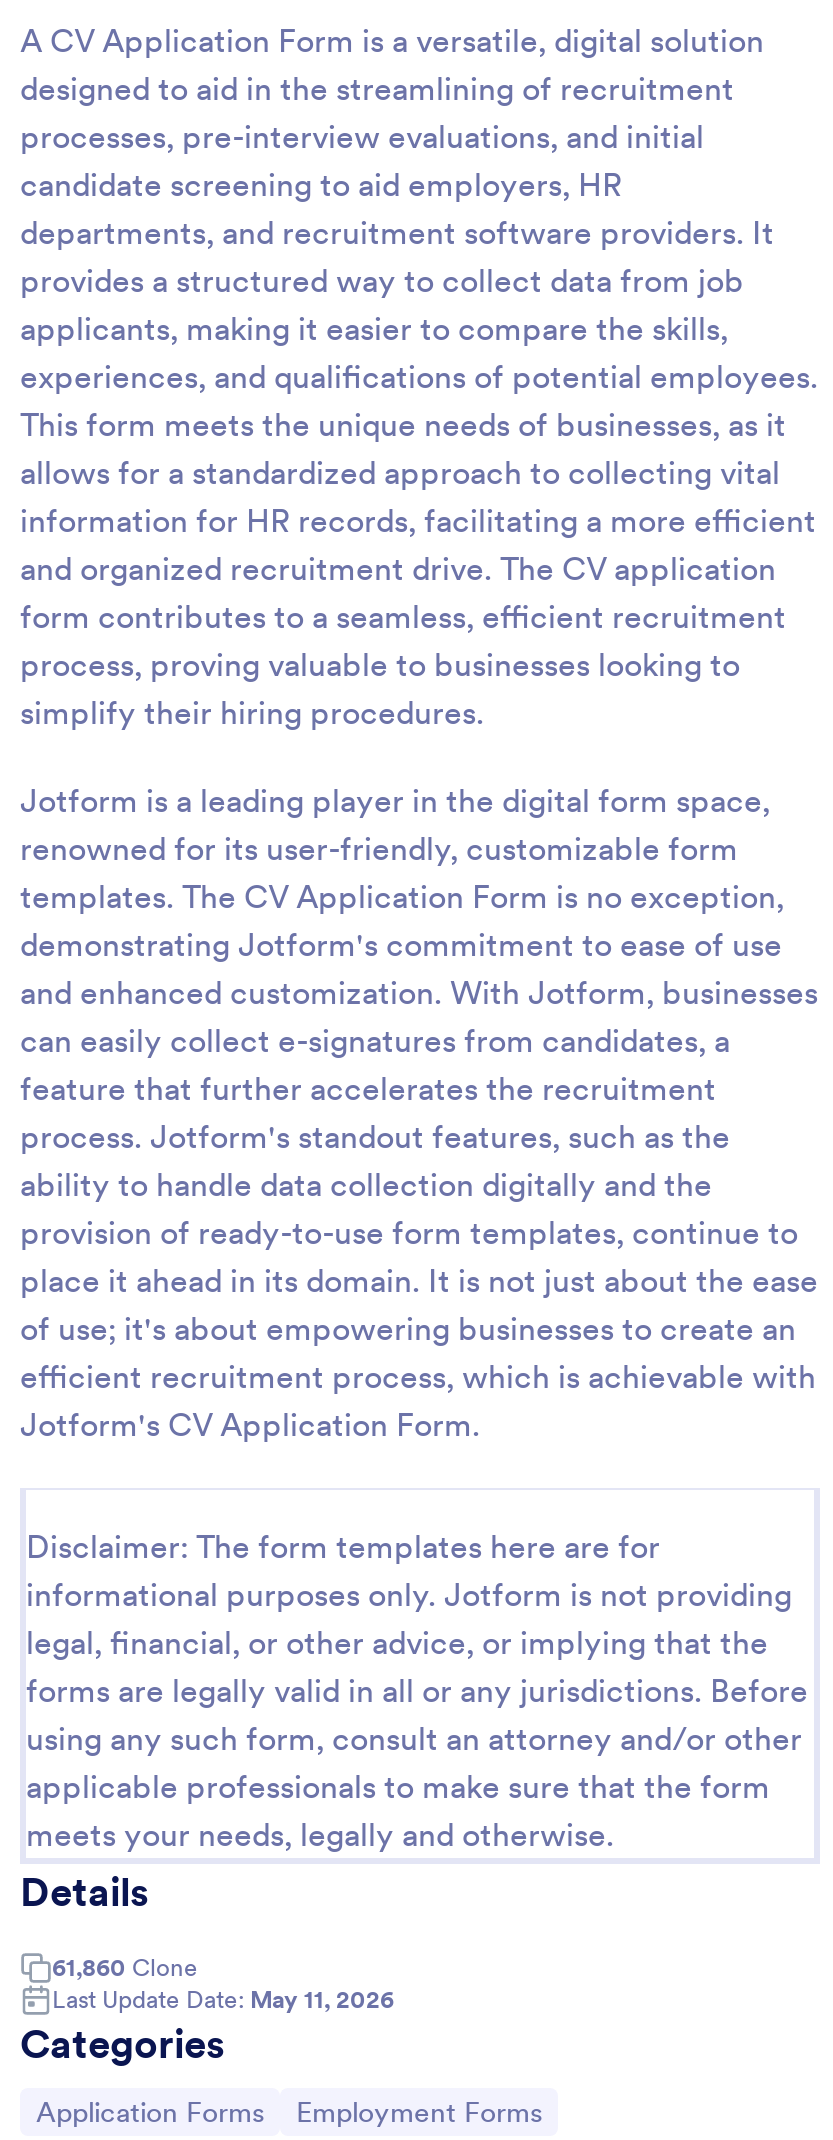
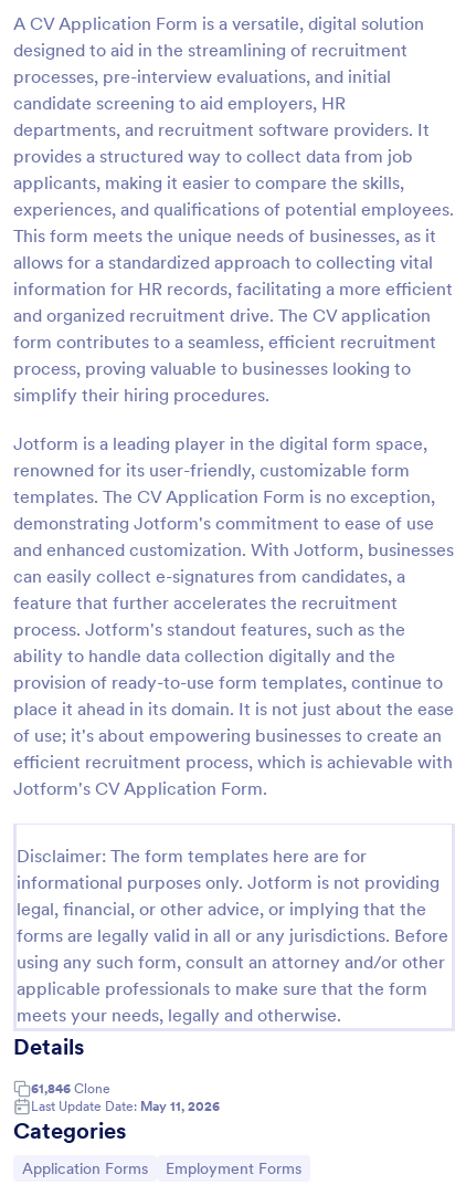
[52,1952,198,1982] 61,860 Clone -> [31,1080,110,1097] 61,846 Clone

